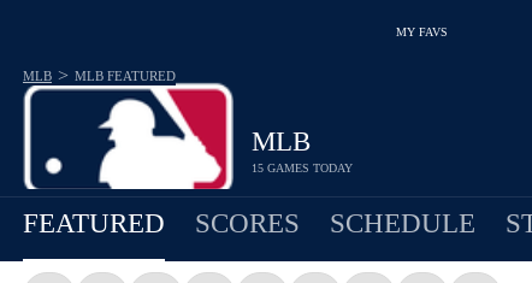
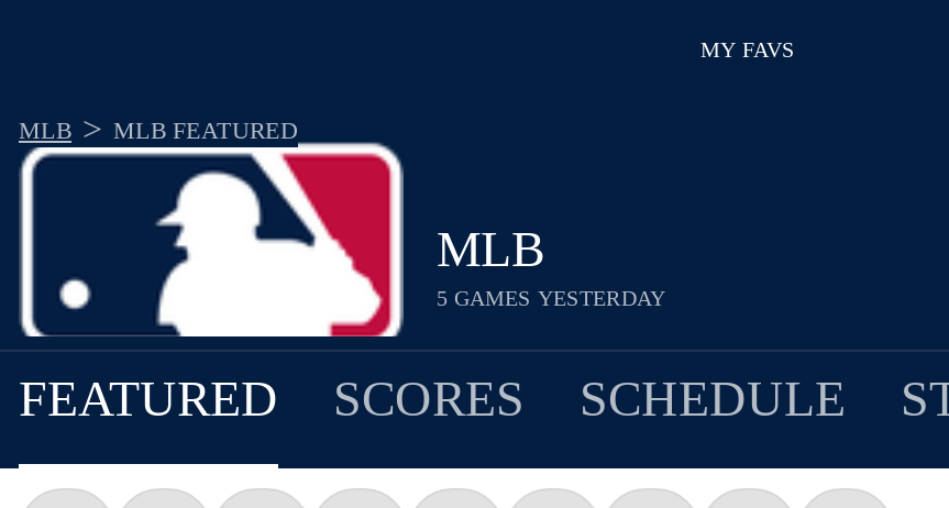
[252,161,353,174] 15 GAMES TODAY -> [437,285,665,309] 5 GAMES YESTERDAY

